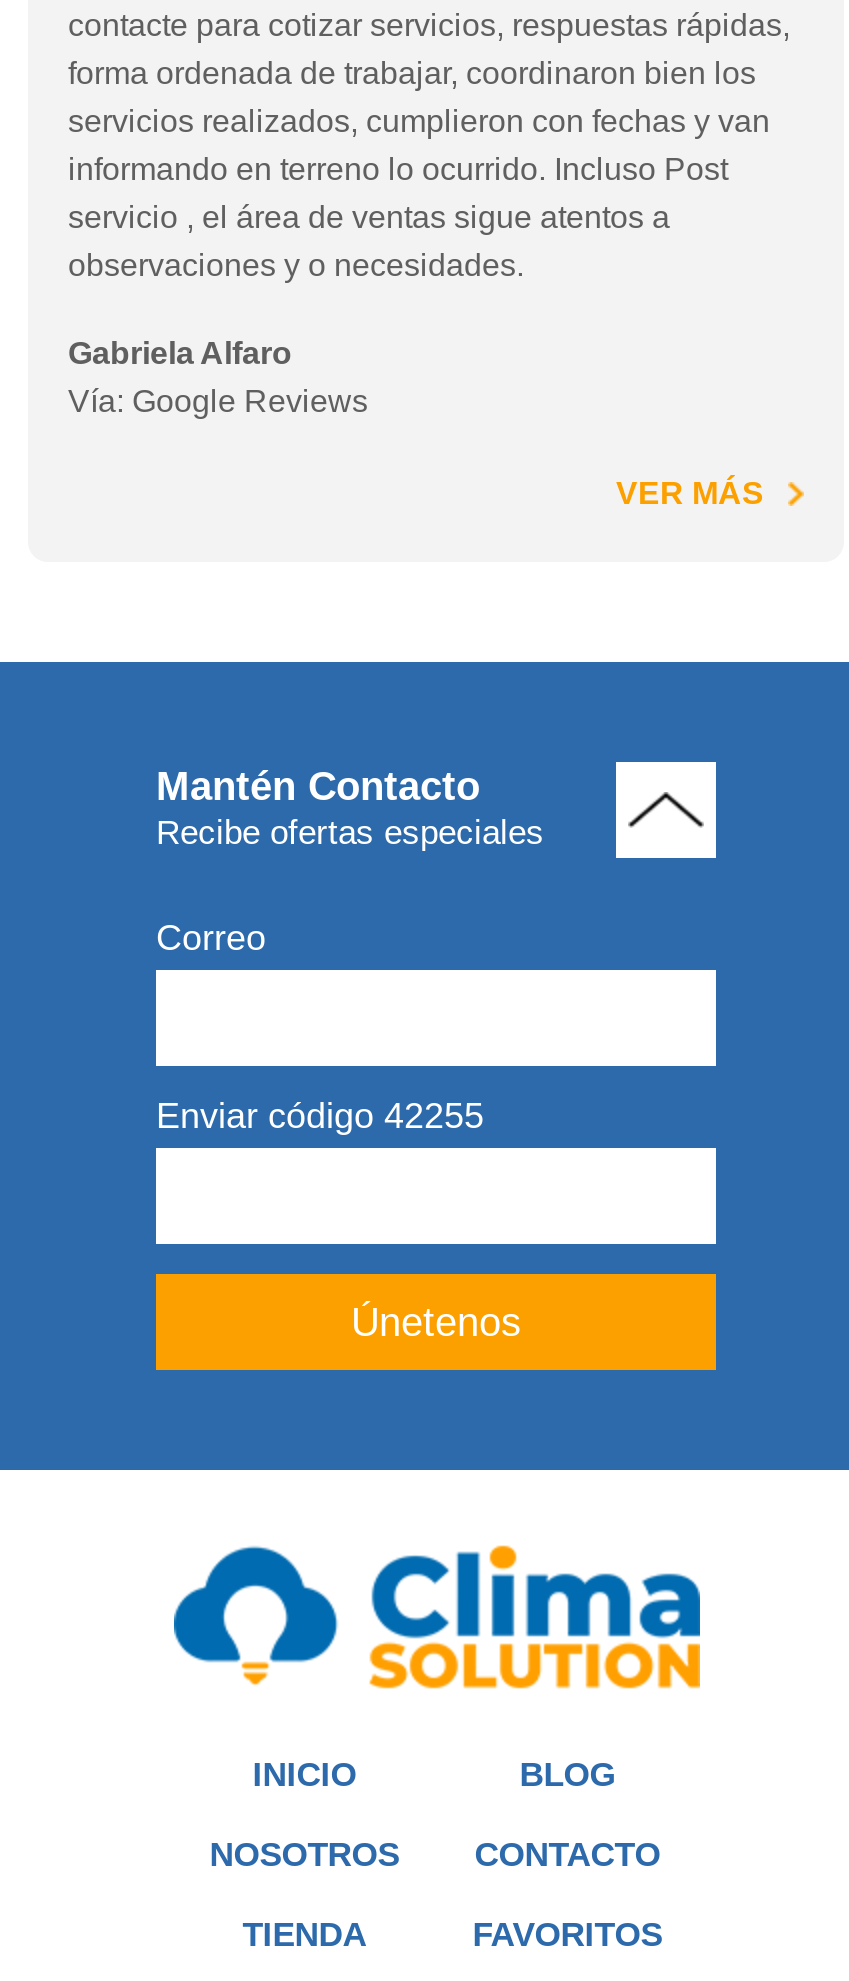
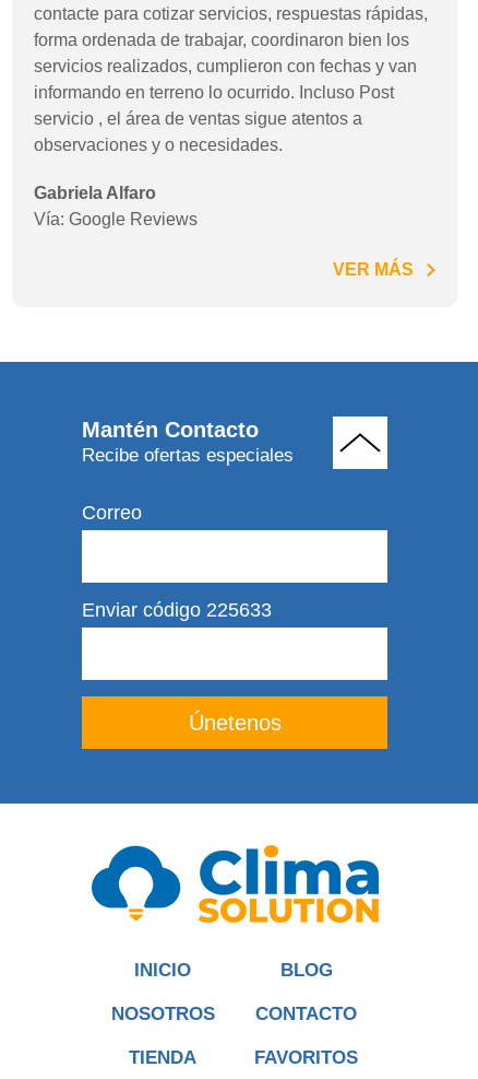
[156,1096,484,1136] Enviar código 42255 -> [82,599,272,621] Enviar código 225633

